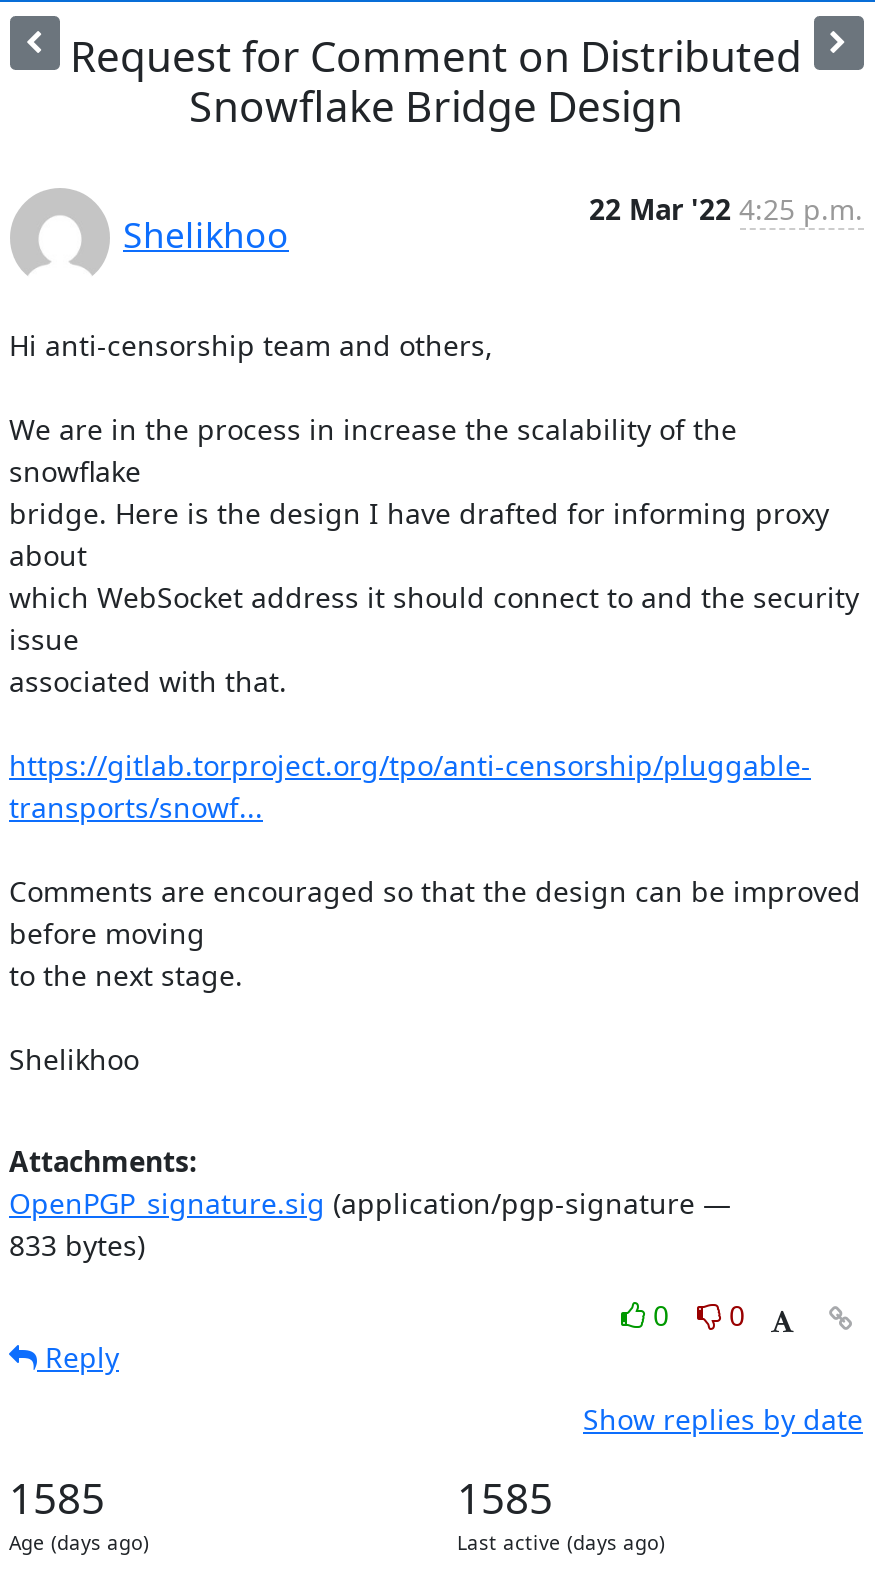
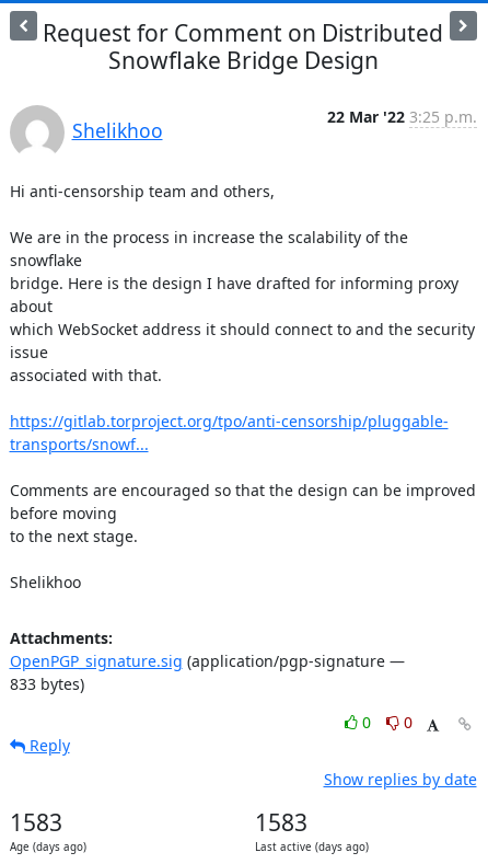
[589,190,863,228] 22 Mar '22 4:25 p.m. -> [327,106,477,127] 22 Mar '22 3:25 p.m.
[9,1470,105,1526] 1585 -> [9,807,62,838] 1583
[457,1470,553,1526] 1585 -> [254,807,307,838] 1583

